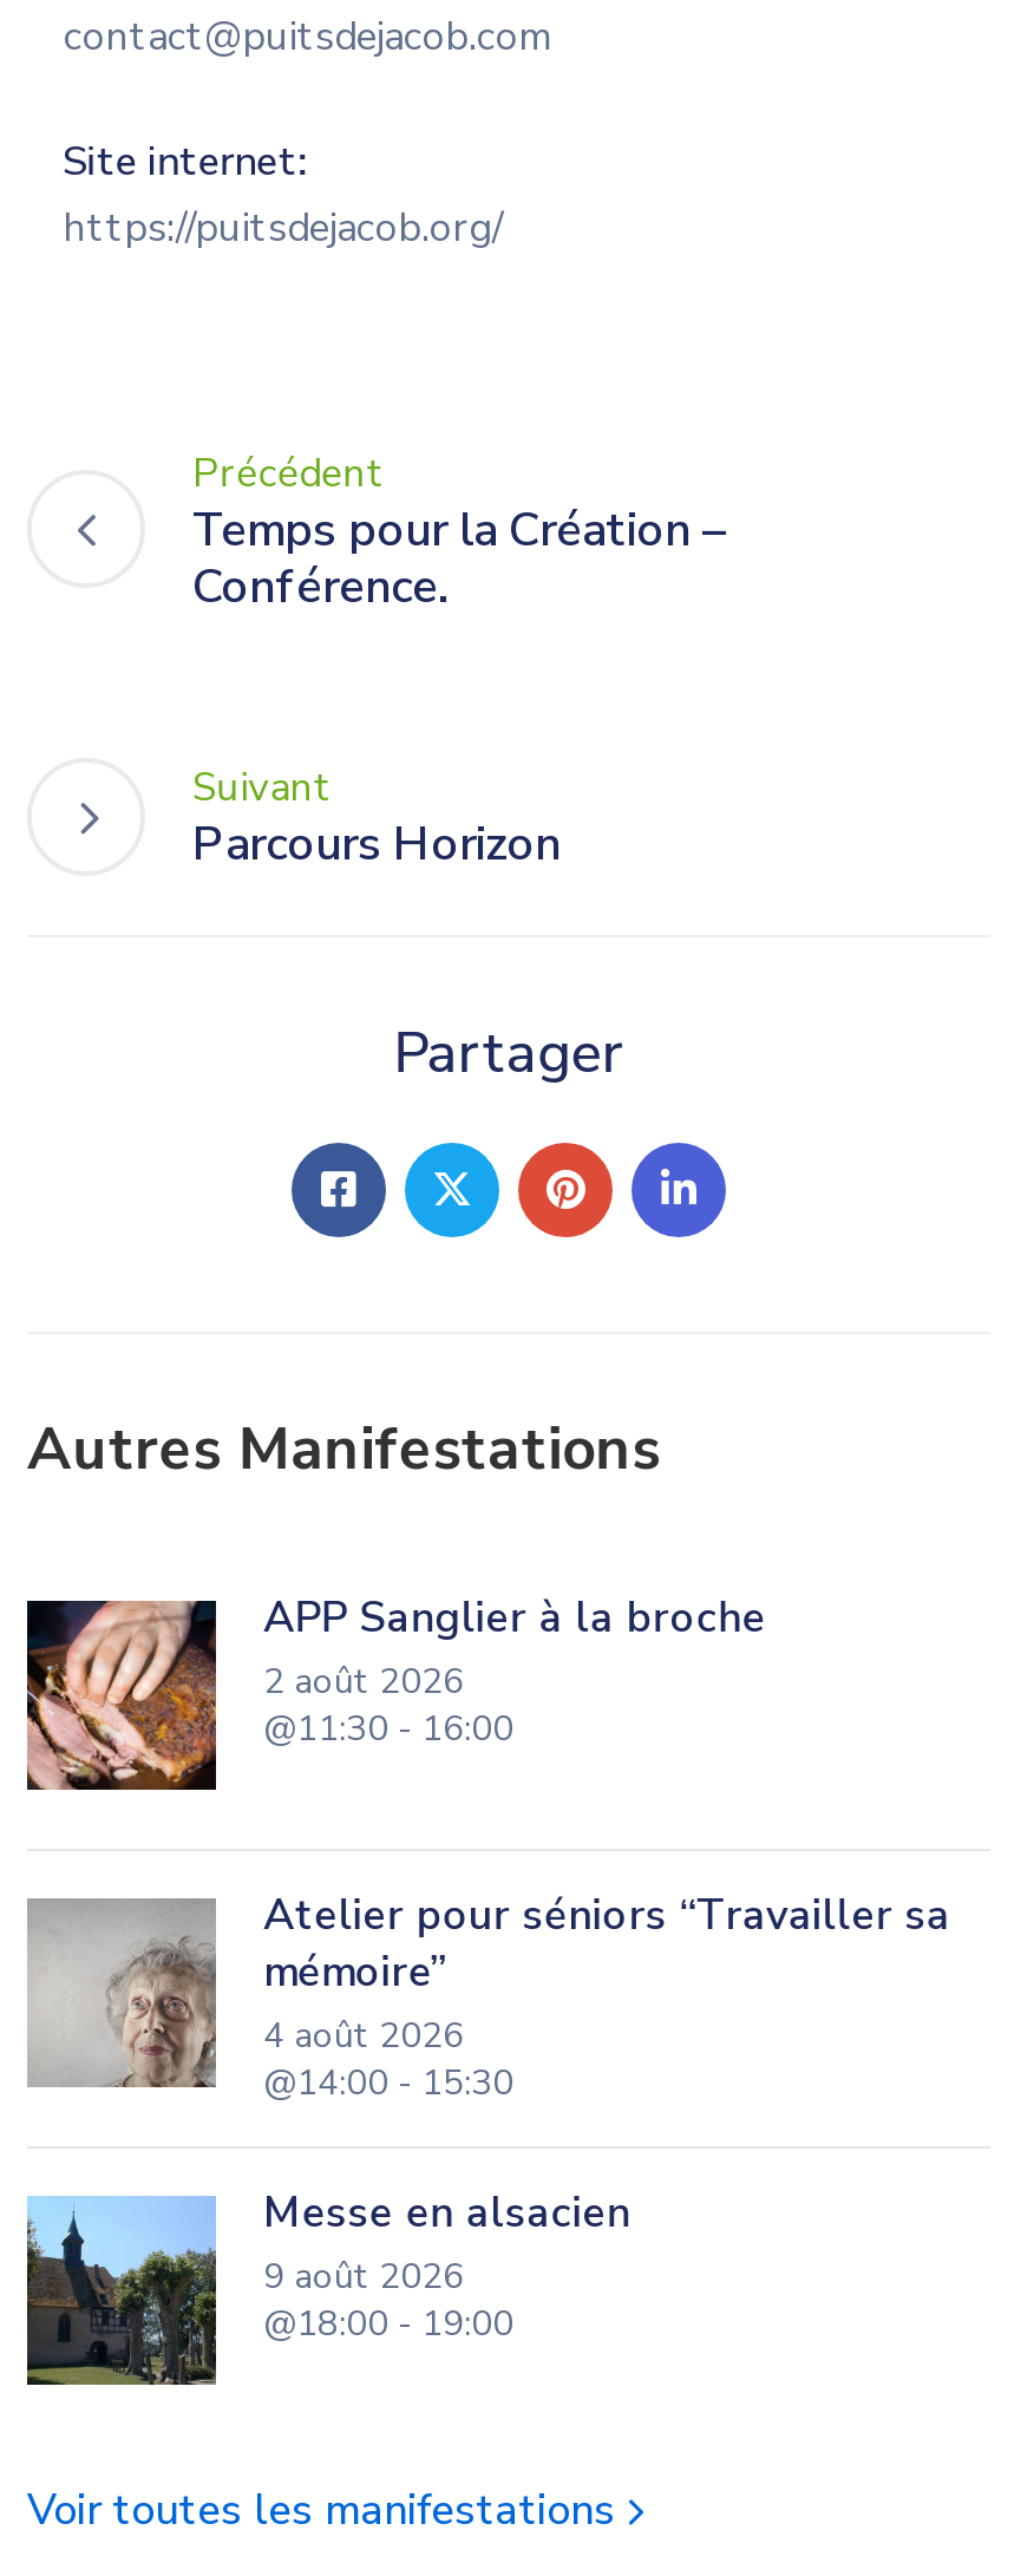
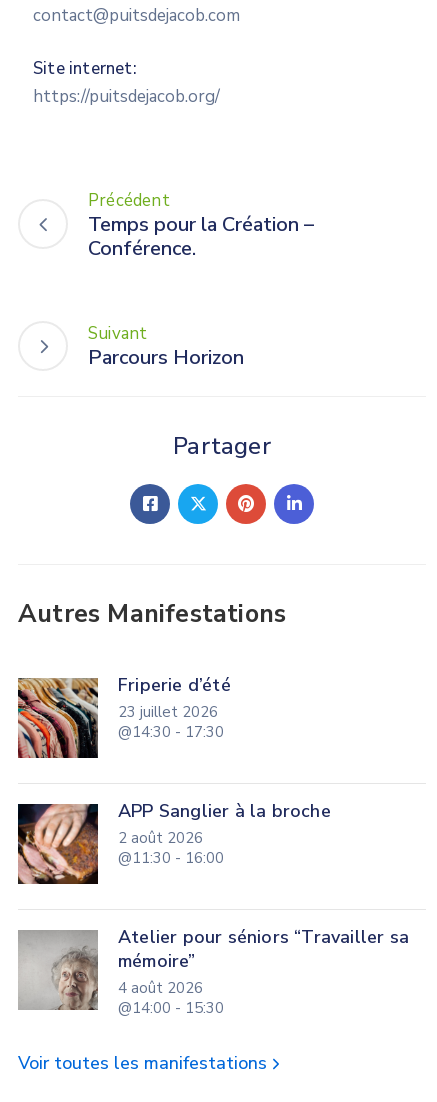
none -> [17,673,231,759] [image] | Friperie d’été | 23 juillet 2026 | @14:30 - 17:30
moved [22,1589,950,2106] -> [16,799,409,1018]: [image] | APP Sanglier à la broche | 2 août 2026 | @11:30 - 16:00 | Atelier pour séniors “Travailler sa | mémoire” | 4 août 2026 | @14:00 - 15:30
[25,2184,630,2387] [image] | Messe en alsacien | 9 août 2026 | @18:00 - 19:00 -> none

